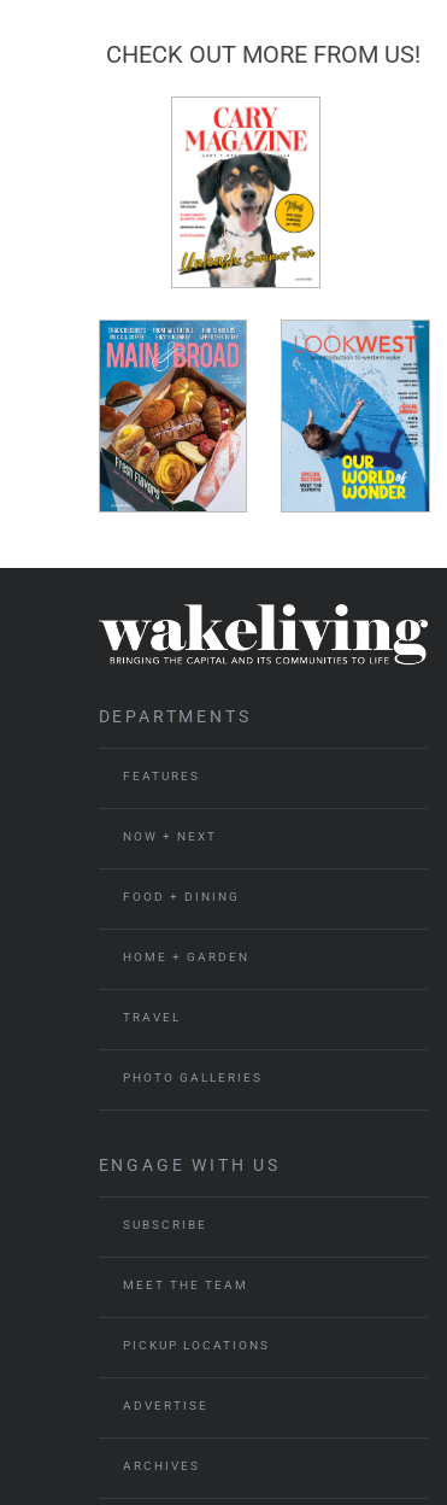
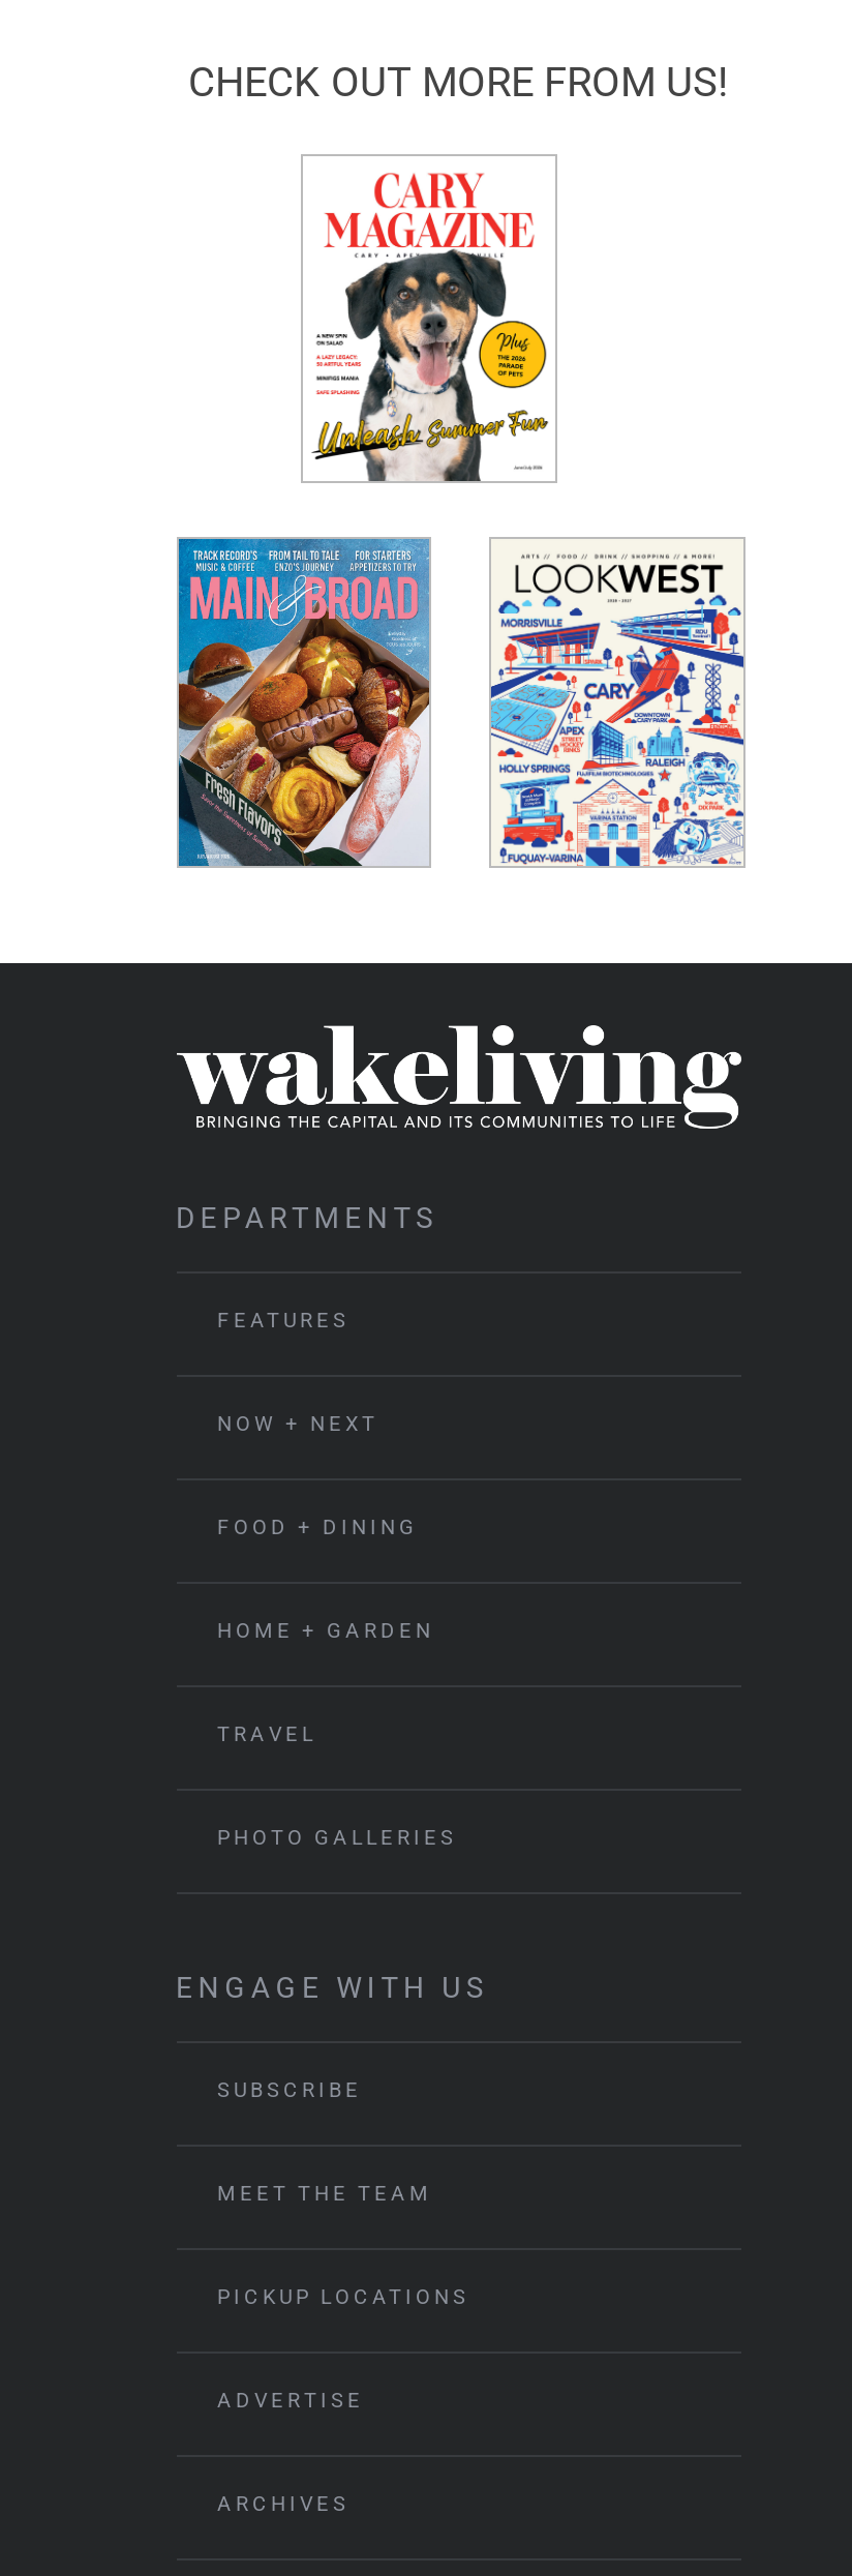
[281,320,430,513] [image] -> [491,539,745,868] [image]

